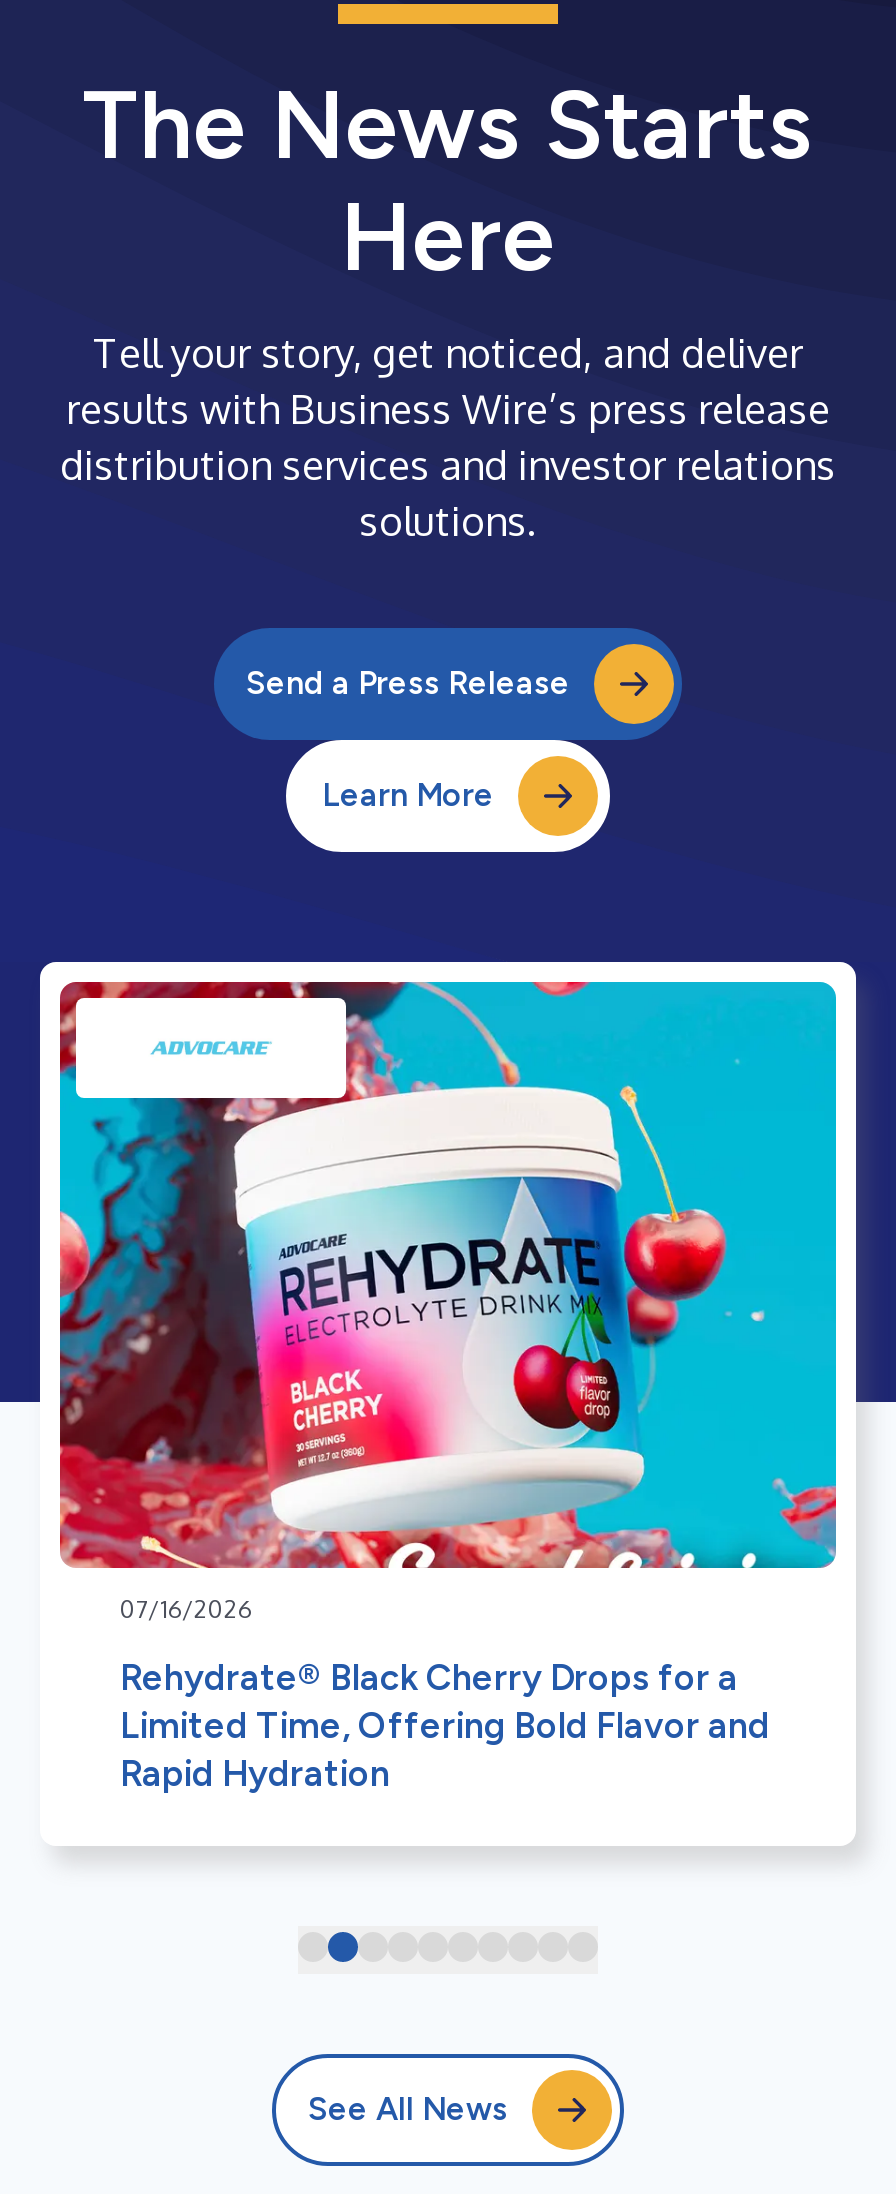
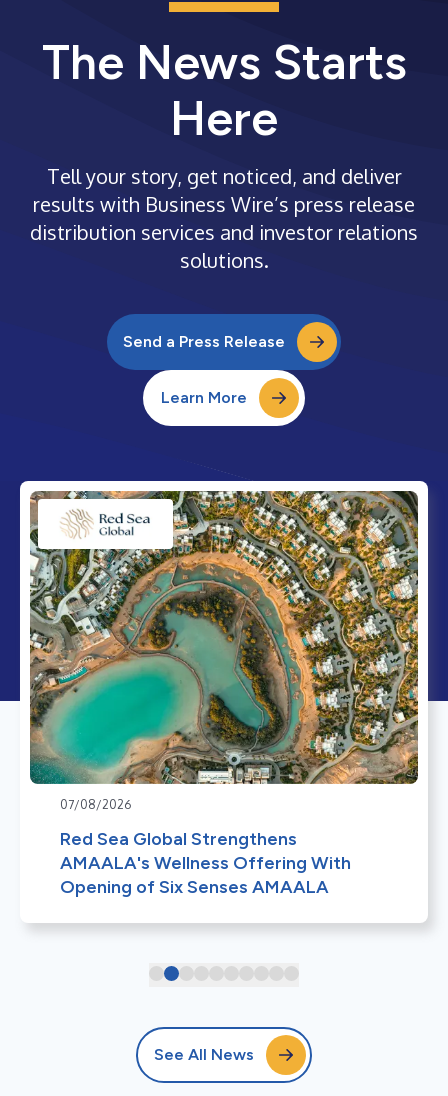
[58,980,838,1624] [image] | 07/16/2026 -> [29,490,419,812] [image] | 07/08/2026
[120,1656,770,1796] Rehydrate® Black Cherry Drops for a | Limited Time, Offering Bold Flavor and | Rapid Hydration -> [60,828,351,898] Red Sea Global Strengthens | AMAALA's Wellness Offering With | Opening of Six Senses AMAALA

